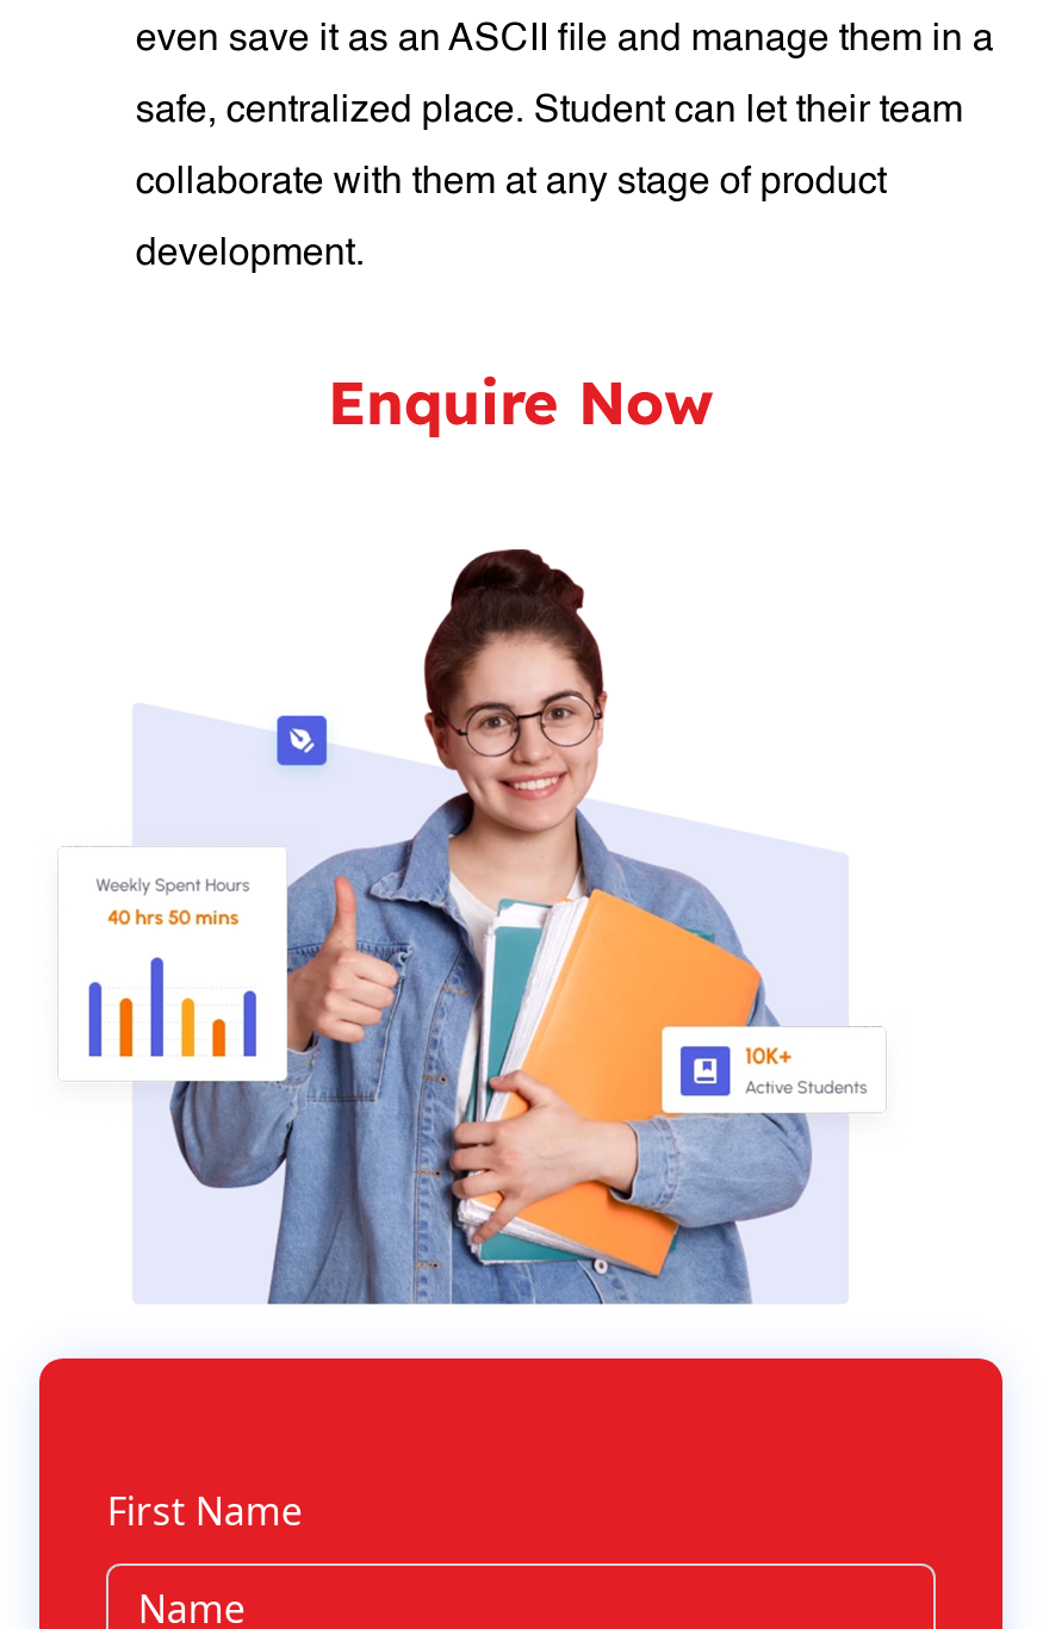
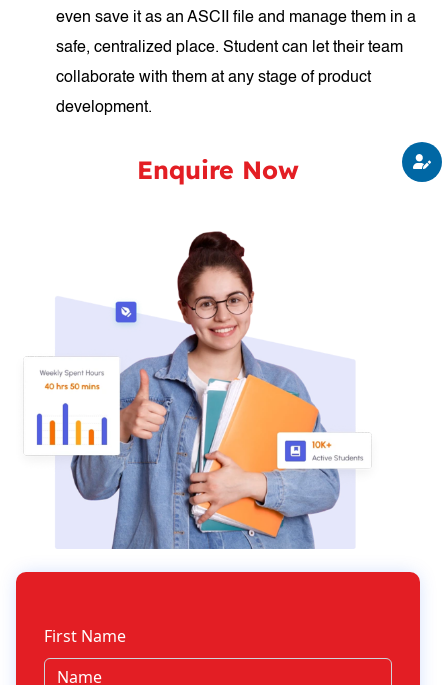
none -> [401,141,439,183] [image]

